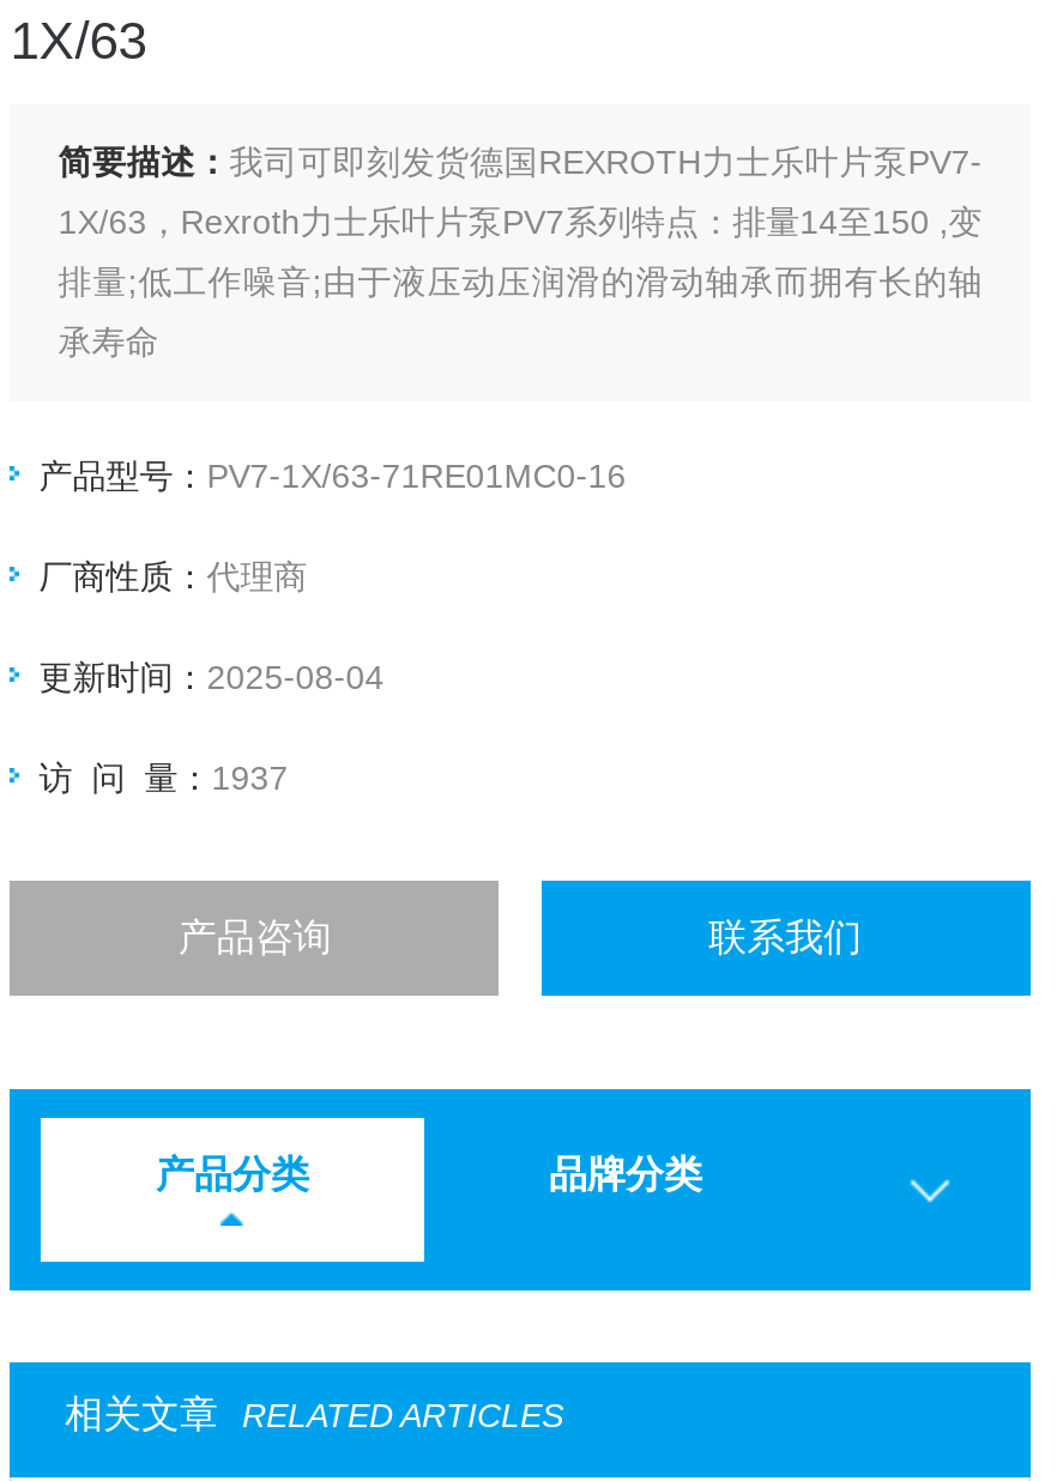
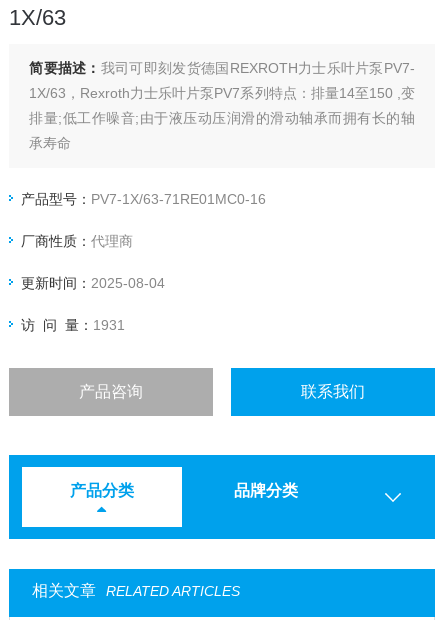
[39,759,288,797] 访 问 量：1937 -> [21,317,125,333] 访 问 量：1931

